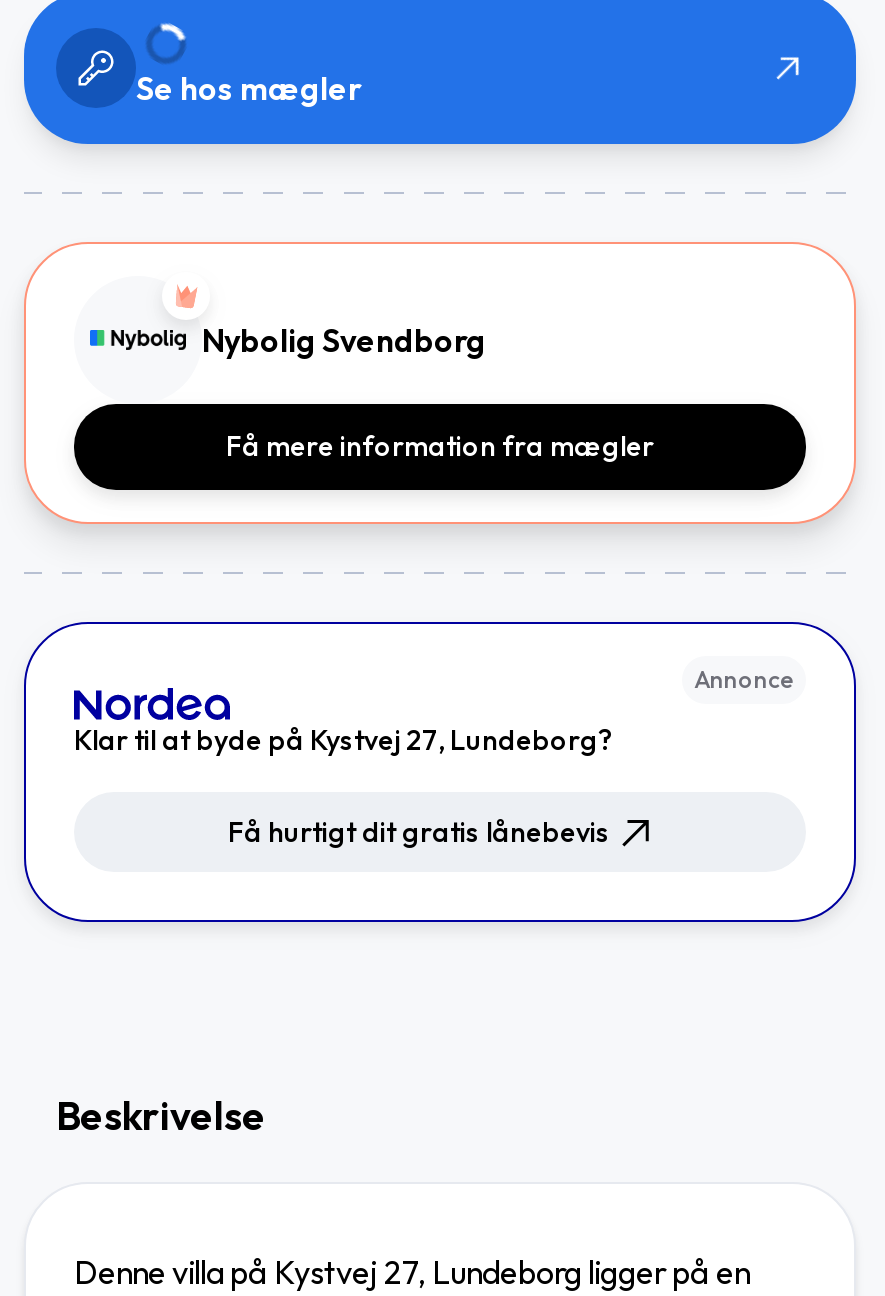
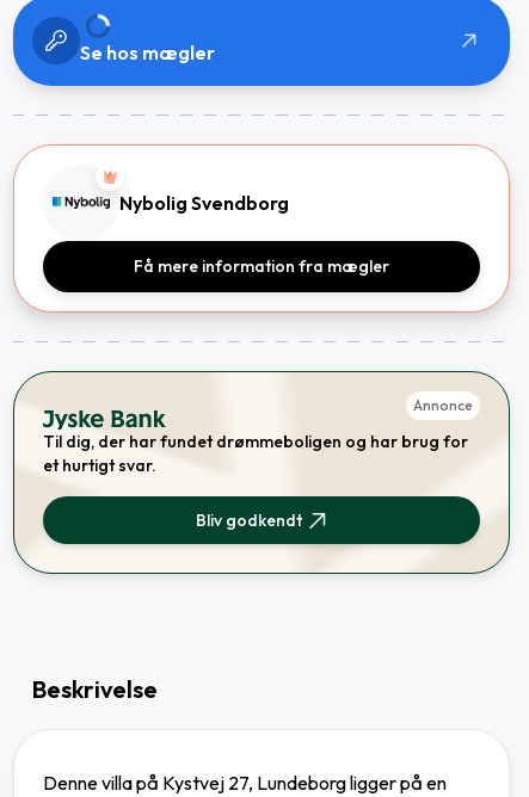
[24,622,856,922] [image] | Klar til at byde på Kystvej 27, Lundeborg? -> [13,371,510,574] [image] | Til dig, der har fundet drømmeboligen og har brug for | et hurtigt svar.
[228,813,610,849] Få hurtigt dit gratis lånebevis -> [196,509,302,530] Bliv godkendt

